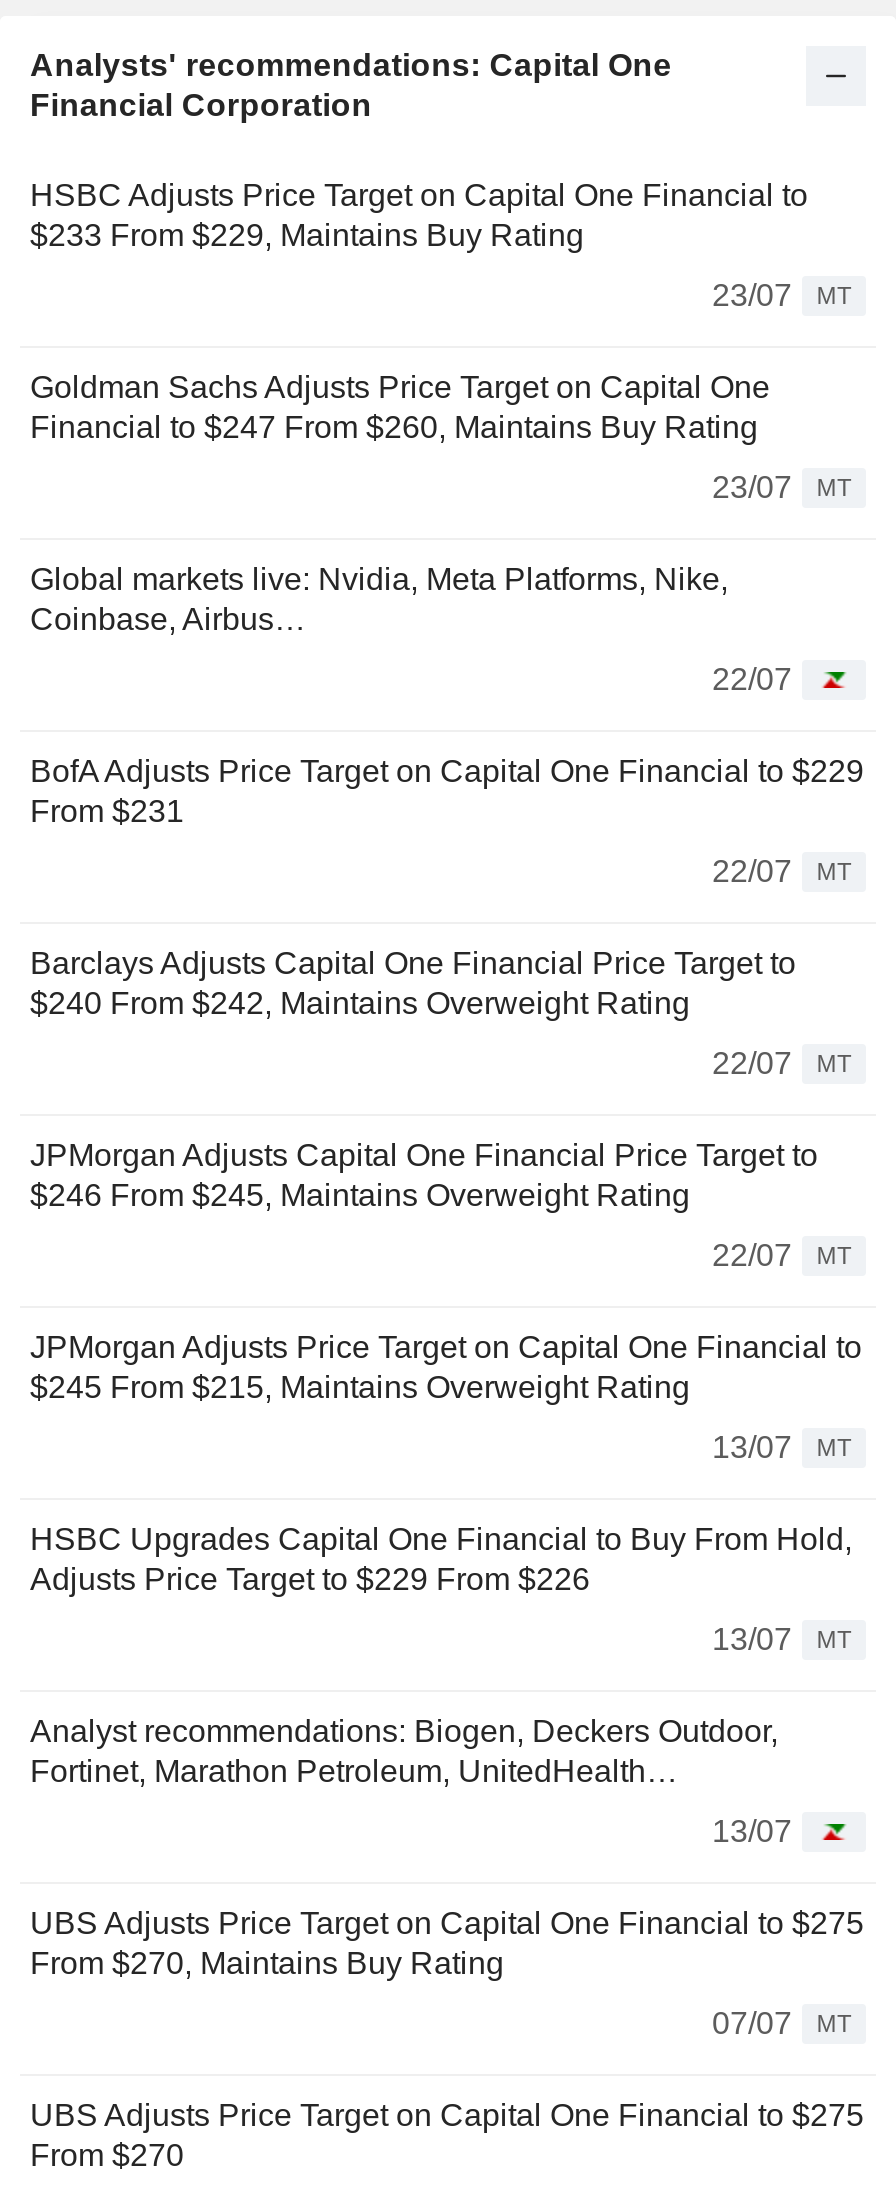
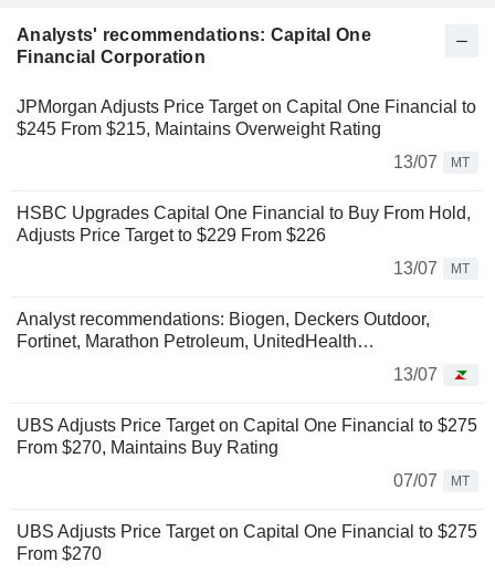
[30,178,864,1272] HSBC Adjusts Price Target on Capital One Financial to | $233 From $229, Maintains Buy Rating | 23/07 | MT | Goldman Sachs Adjusts Price Target on Capital One | Financial to $247 From $260, Maintains Buy Rating | 23/07 | MT | Global markets live: Nvidia, Meta Platforms, Nike, | Coinbase, Airbus… | 22/07 | BofA Adjusts Price Target on Capital One Financial to $229 | From $231 | 22/07 | MT | Barclays Adjusts Capital One Financial Price Target to | $240 From $242, Maintains Overweight Rating | 22/07 | MT | JPMorgan Adjusts Capital One Financial Price Target to | $246 From $245, Maintains Overweight Rating | 22/07 | MT -> none

